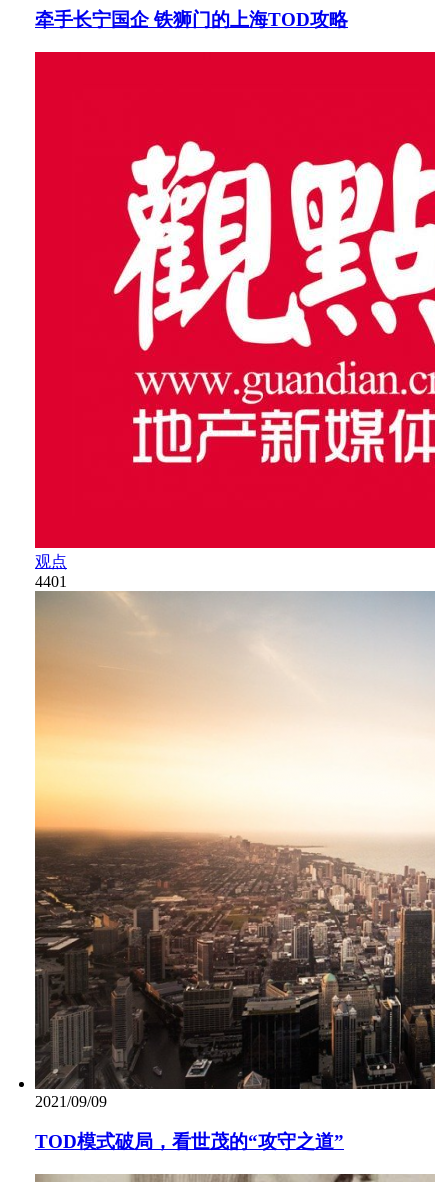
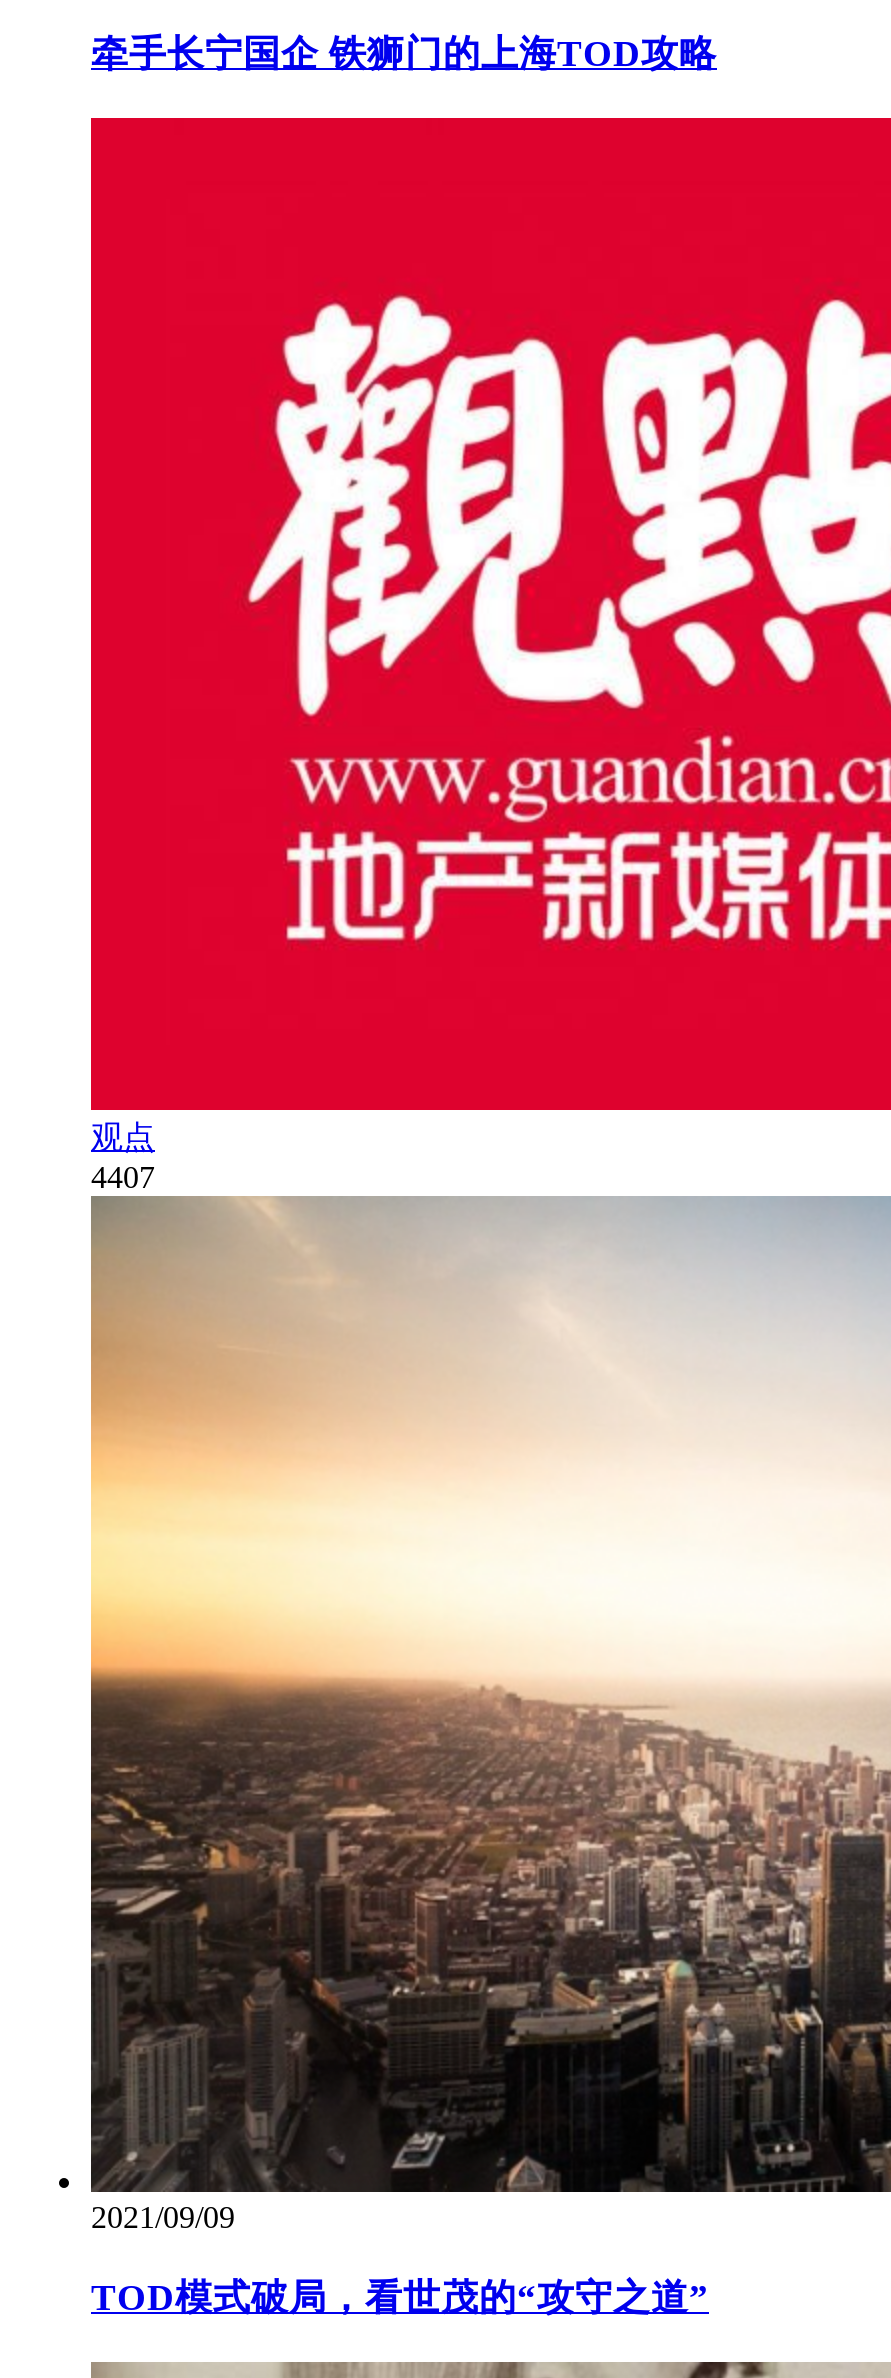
[35,573,67,590] 4401 -> [91,1159,155,1193] 4407

